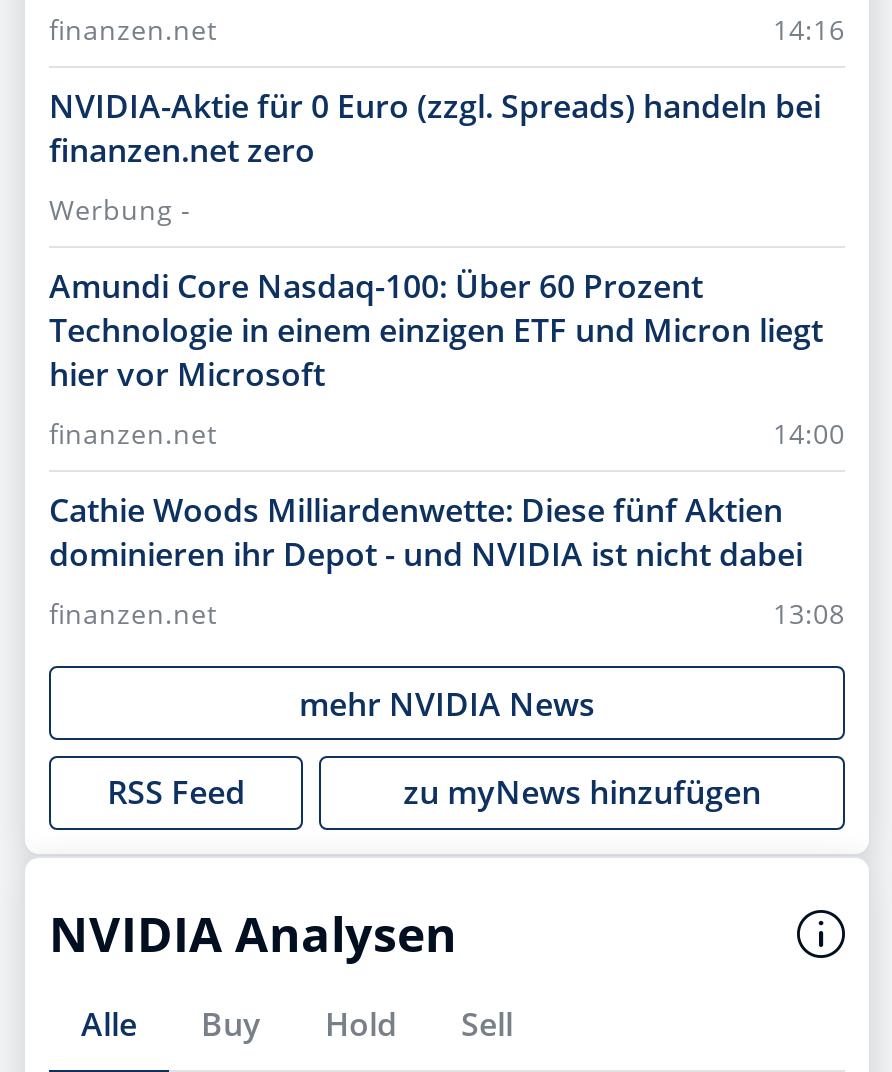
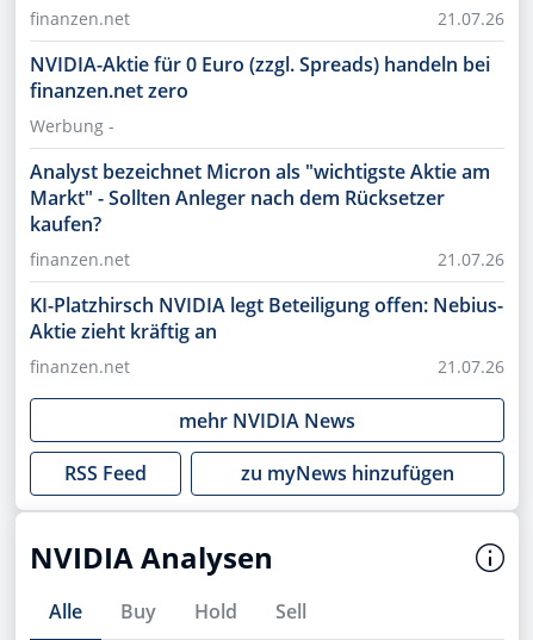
[773,11,845,49] 14:16 -> [438,8,504,30] 21.07.26
[49,265,823,397] Amundi Core Nasdaq-100: Über 60 Prozent | Technologie in einem einzigen ETF und Micron liegt | hier vor Microsoft -> [30,159,490,238] Analyst bezeichnet Micron als "wichtigste Aktie am | Markt" - Sollten Anleger nach dem Rücksetzer | kaufen?
[773,415,845,453] 14:00 -> [438,248,504,271] 21.07.26
[49,489,803,577] Cathie Woods Milliardenwette: Diese fünf Aktien | dominieren ihr Depot - und NVIDIA ist nicht dabei -> [30,292,503,345] KI-Platzhirsch NVIDIA legt Beteiligung offen: Nebius- | Aktie zieht kräftig an
[773,595,845,633] 13:08 -> [438,356,504,378] 21.07.26

